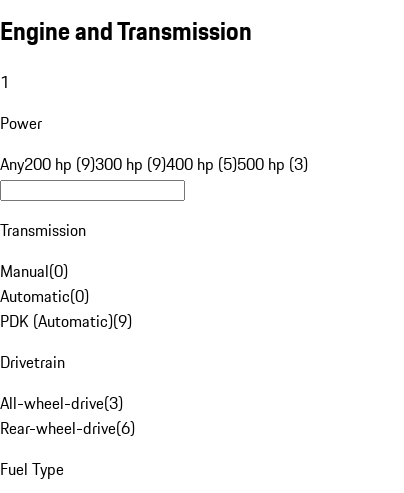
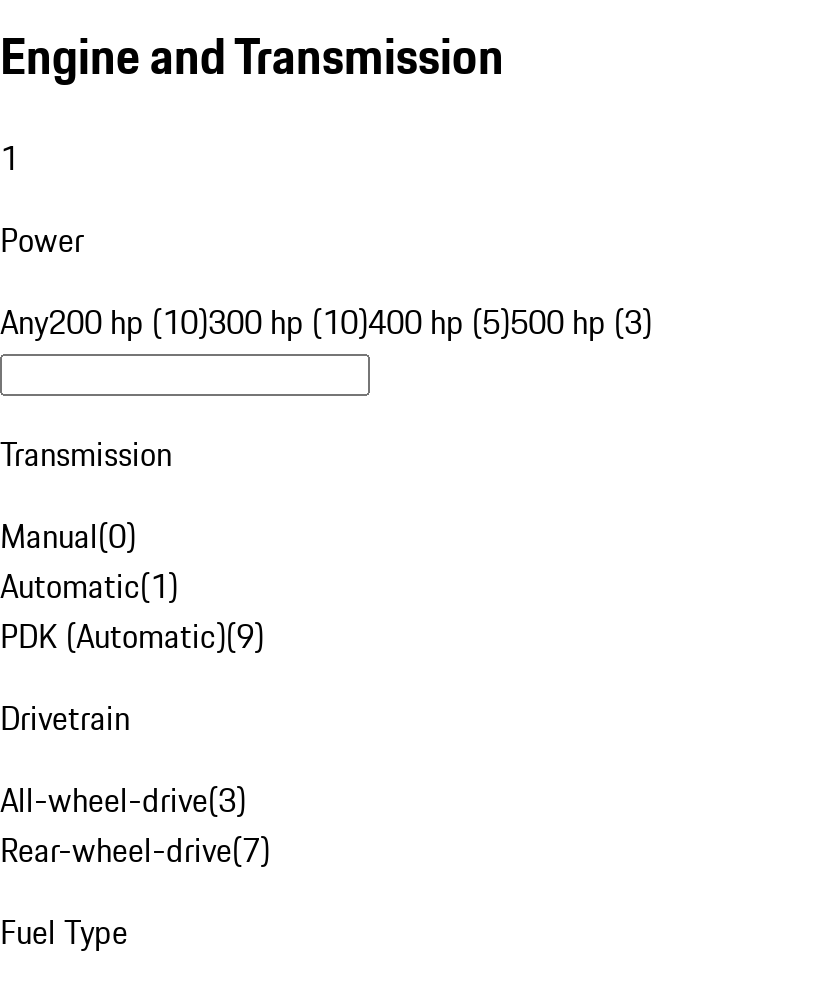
[0,152,308,176] Any200 hp (9)300 hp (9)400 hp (5)500 hp (3) -> [0,299,652,347] Any200 hp (10)300 hp (10)400 hp (5)500 hp (3)
[0,284,89,308] Automatic(0) -> [0,563,178,611] Automatic(1)
[0,416,135,440] Rear-wheel-drive(6) -> [0,827,270,875] Rear-wheel-drive(7)

